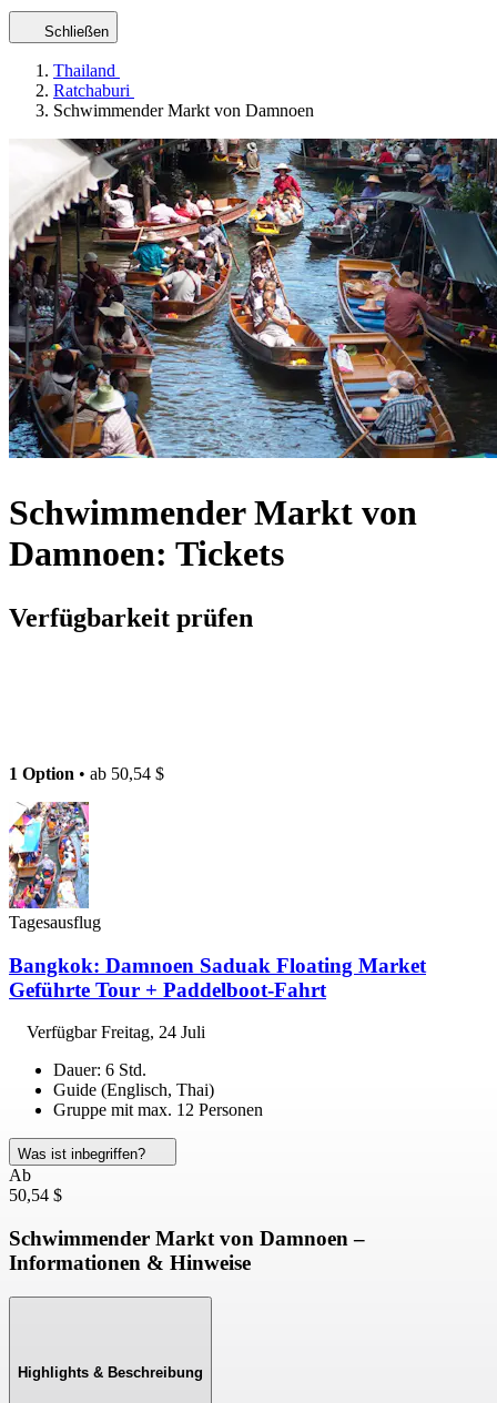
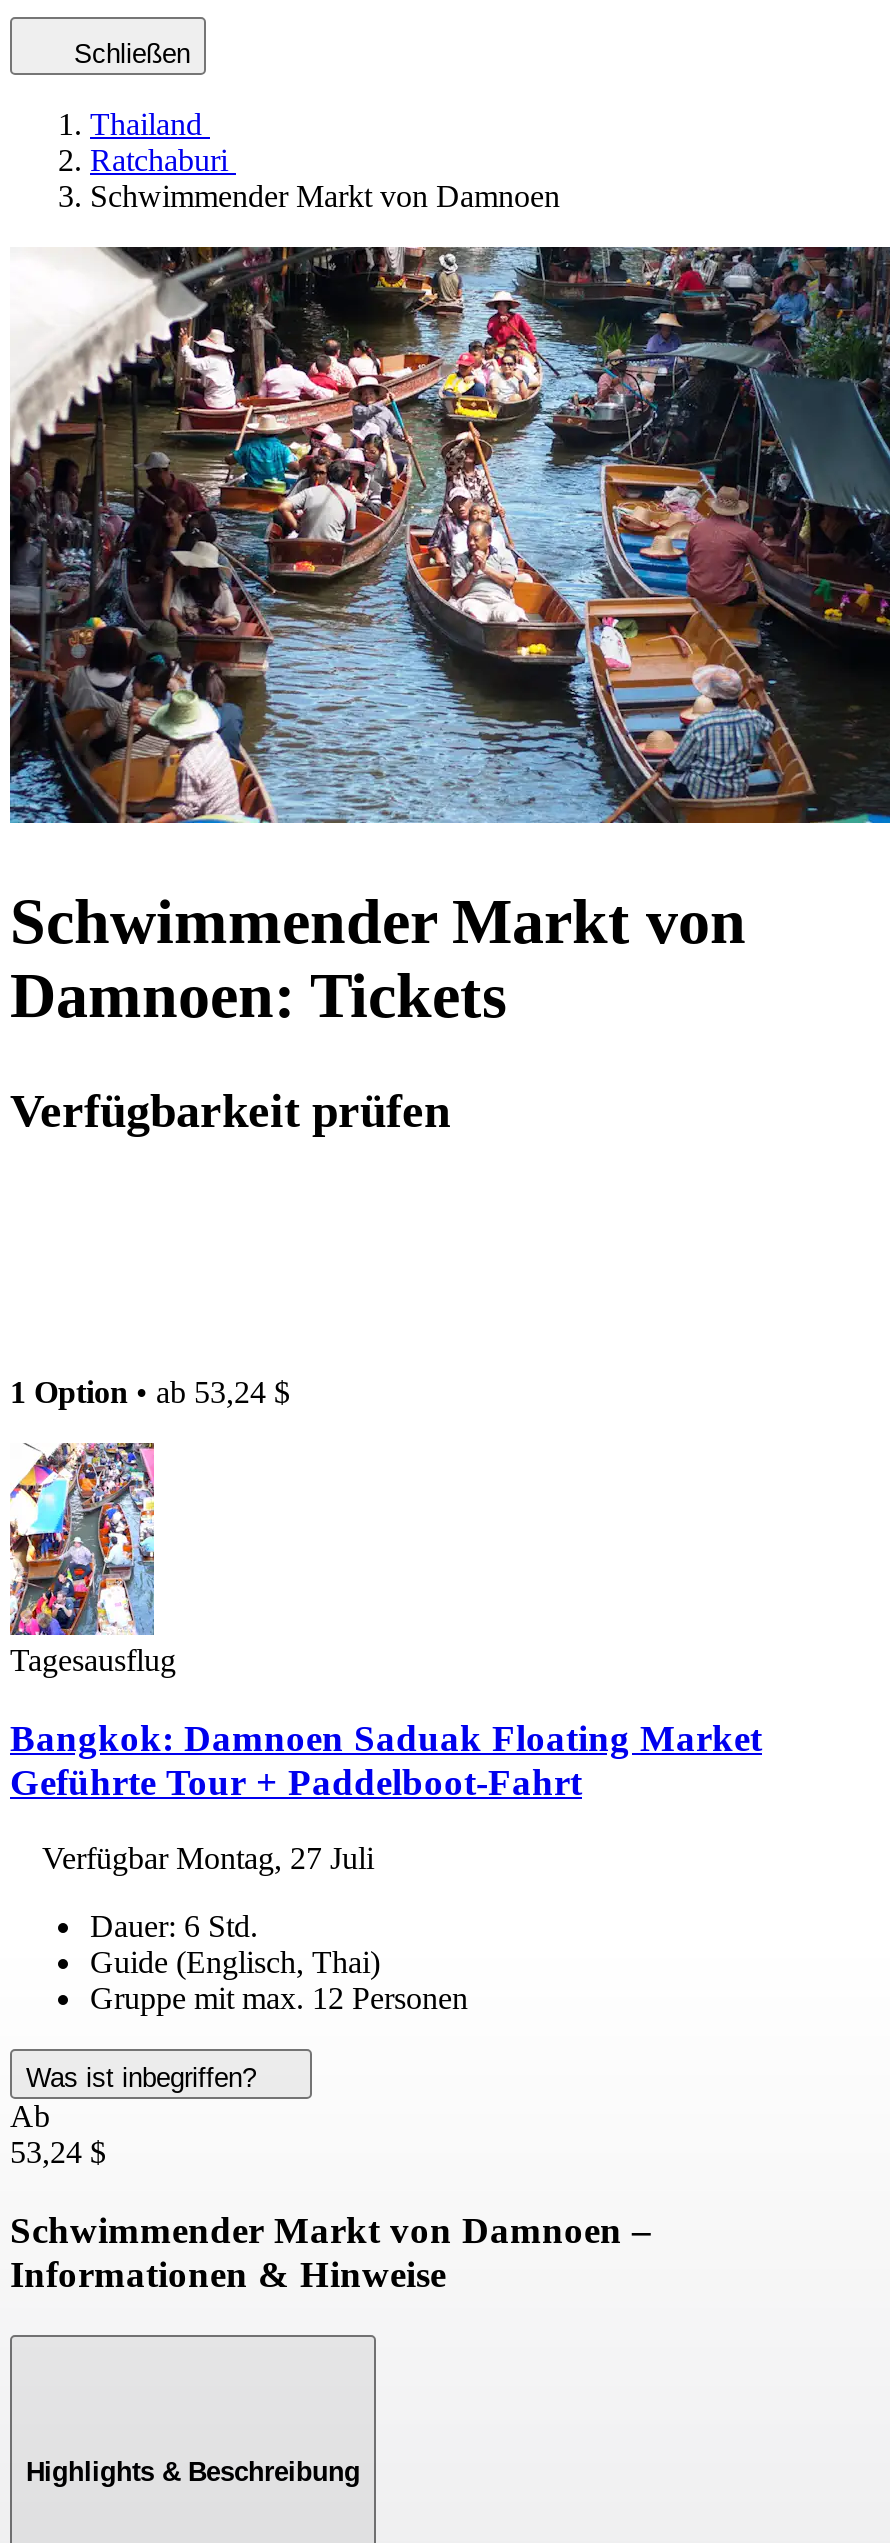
[9,764,164,783] 1 Option • ab 50,54 $ -> [10,1375,290,1409] 1 Option • ab 53,24 $
[27,1023,205,1042] Verfügbar Freitag, 24 Juli -> [42,1842,374,1876] Verfügbar Montag, 27 Juli
[9,1186,62,1205] 50,54 $ -> [10,2136,106,2170] 53,24 $

